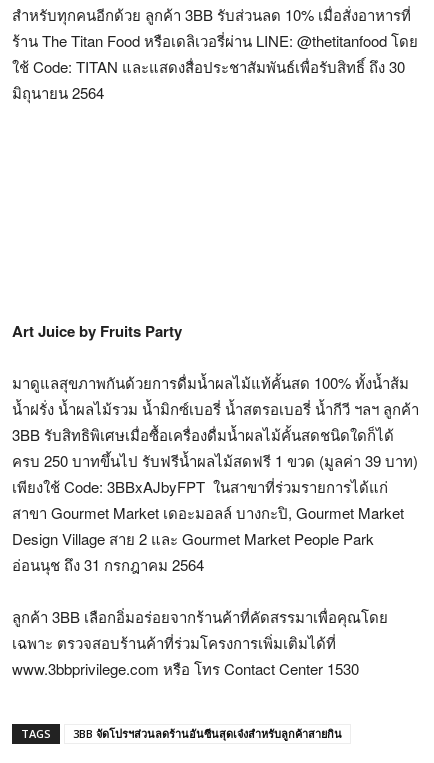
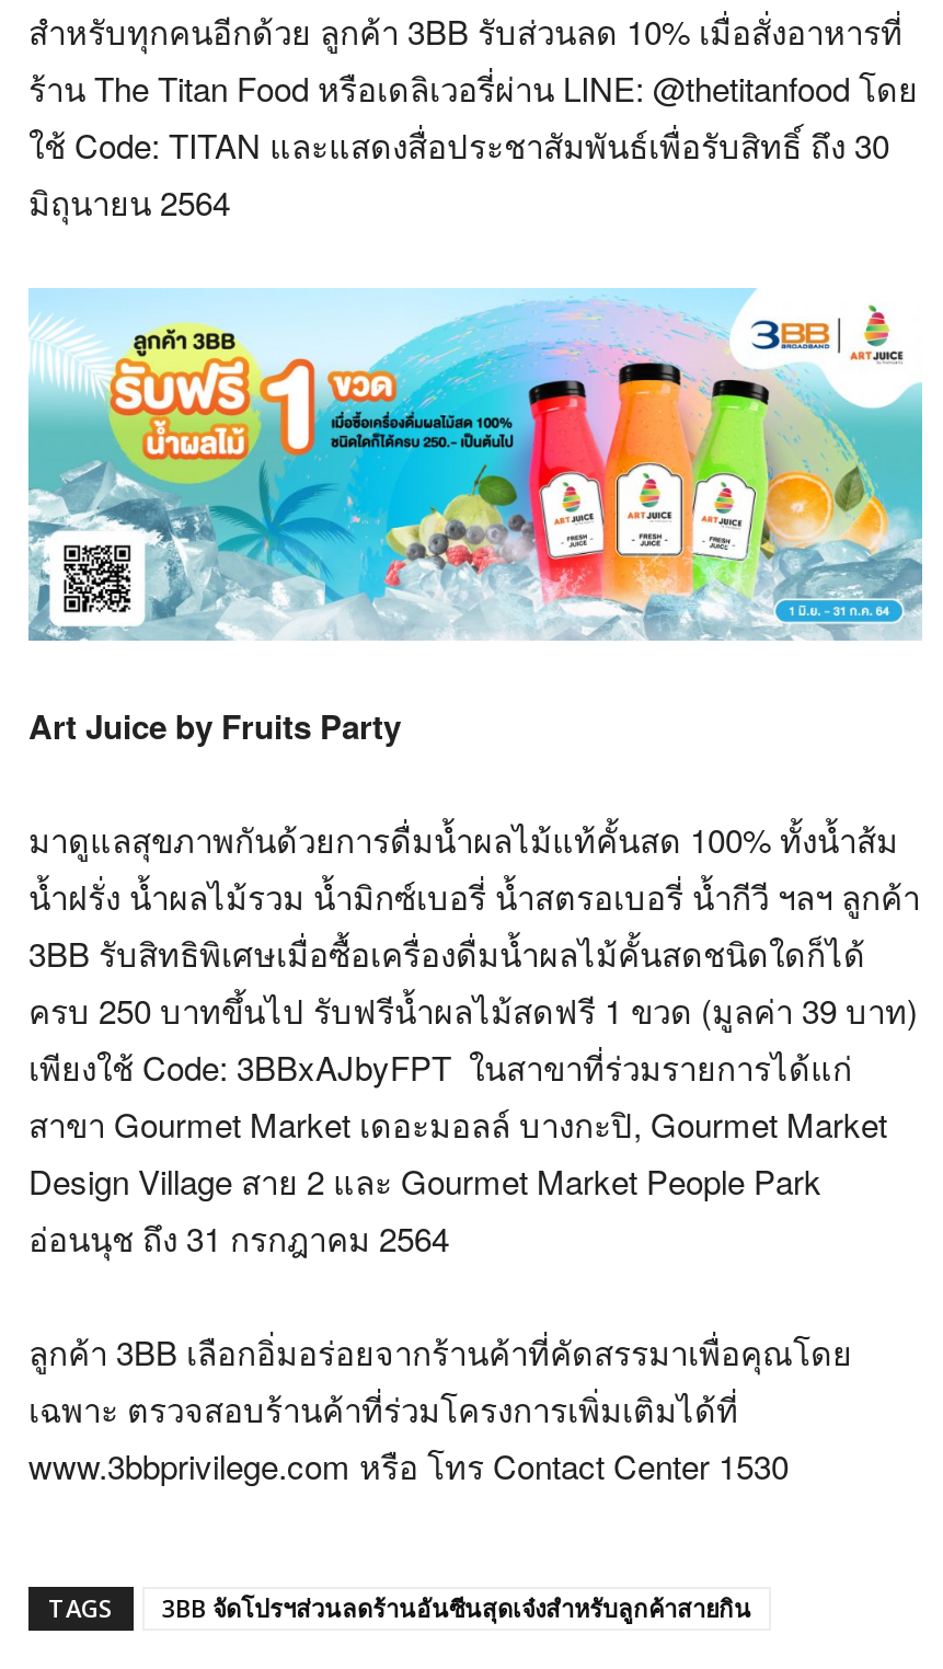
none -> [26,287,924,642] [image]

